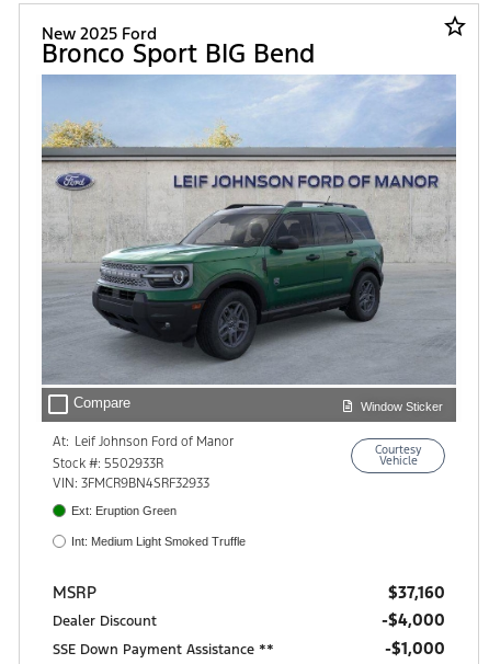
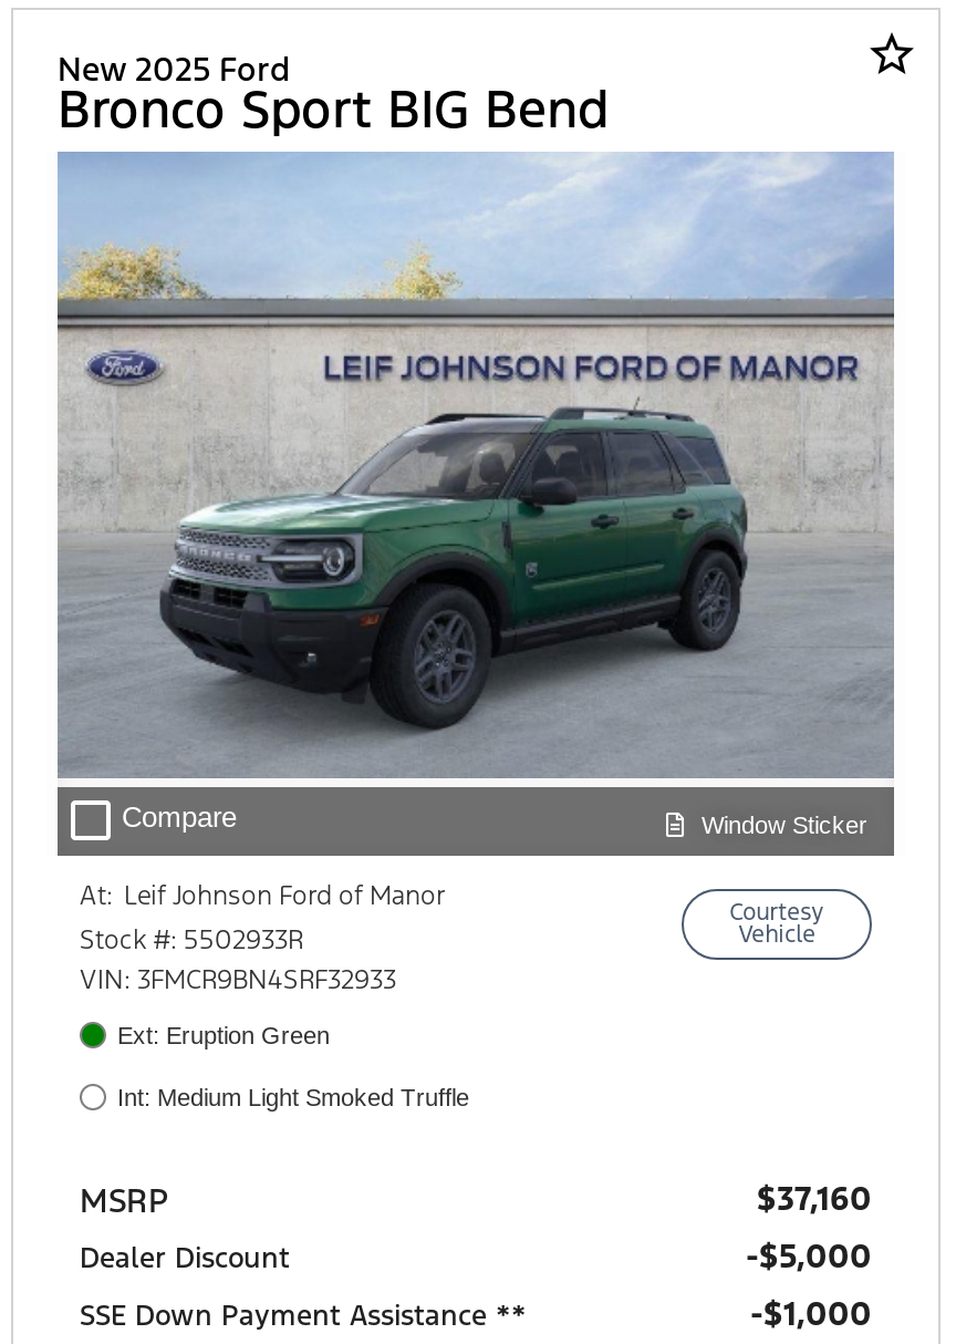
[382,609,445,630] -$4,000 -> [746,1233,872,1275] -$5,000

